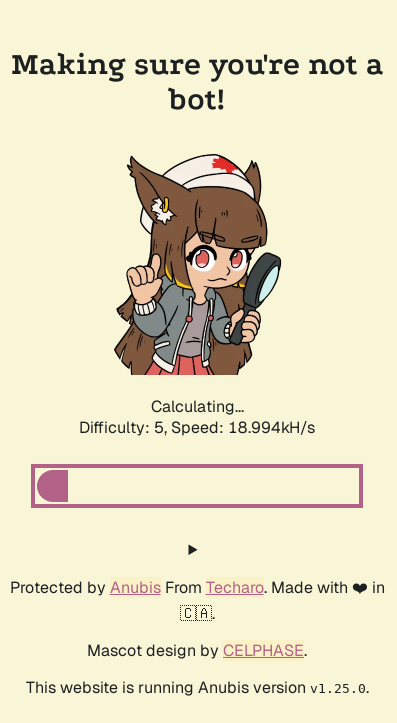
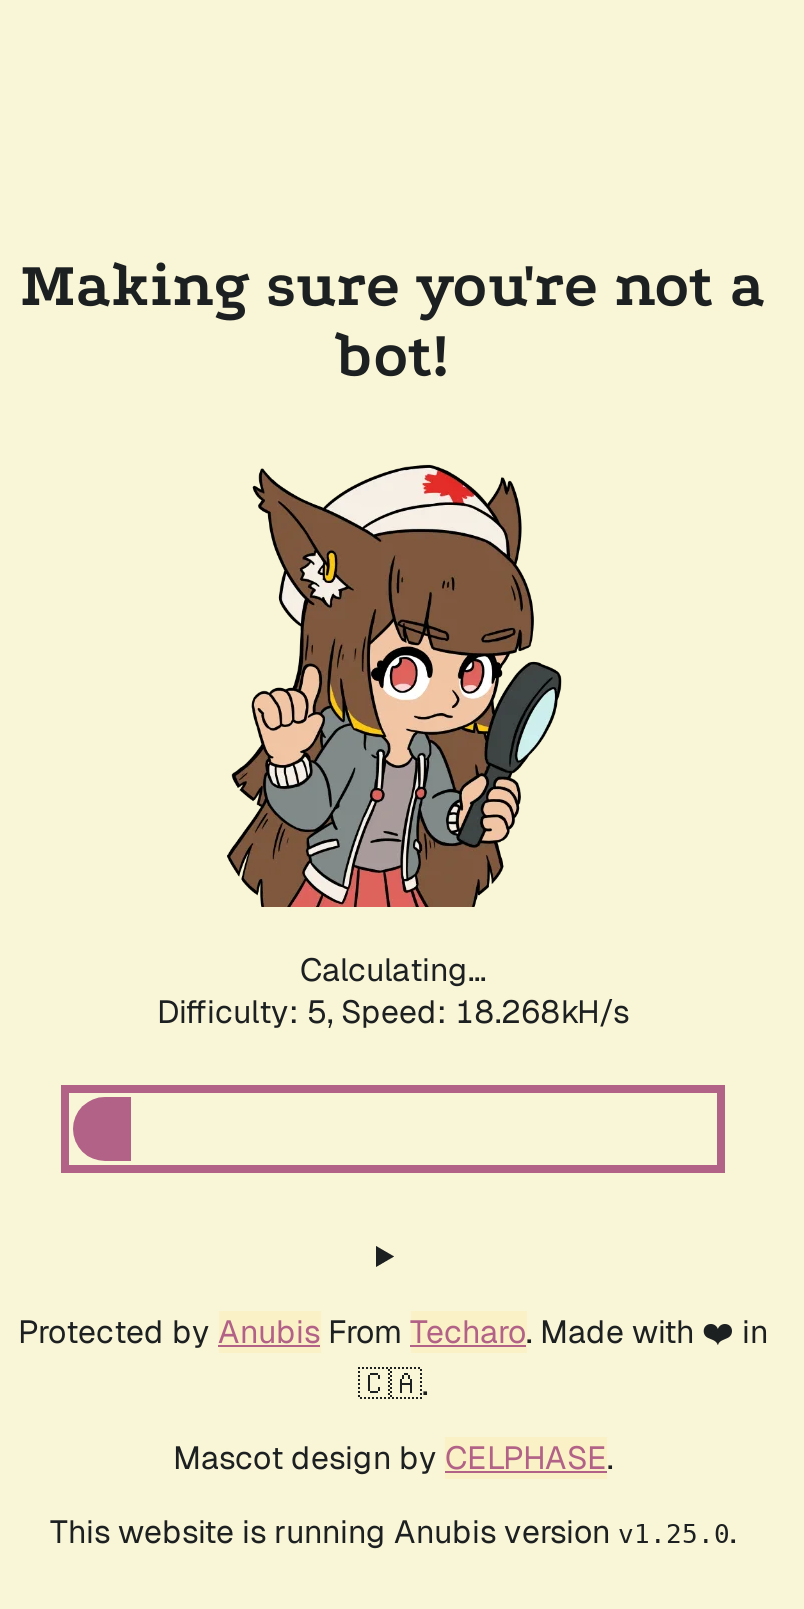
[79,417,315,438] Difficulty: 5, Speed: 18.994kH/s -> [157,991,629,1033] Difficulty: 5, Speed: 18.268kH/s

